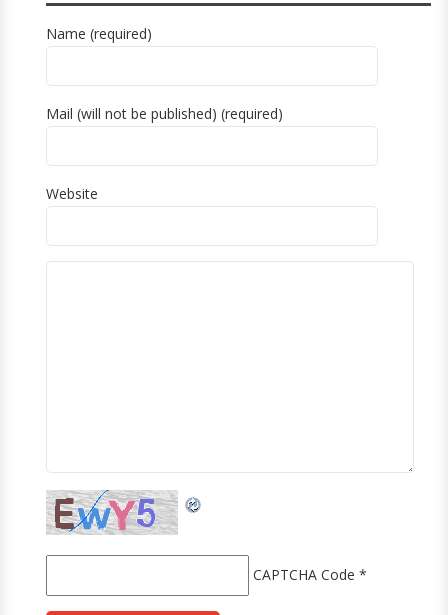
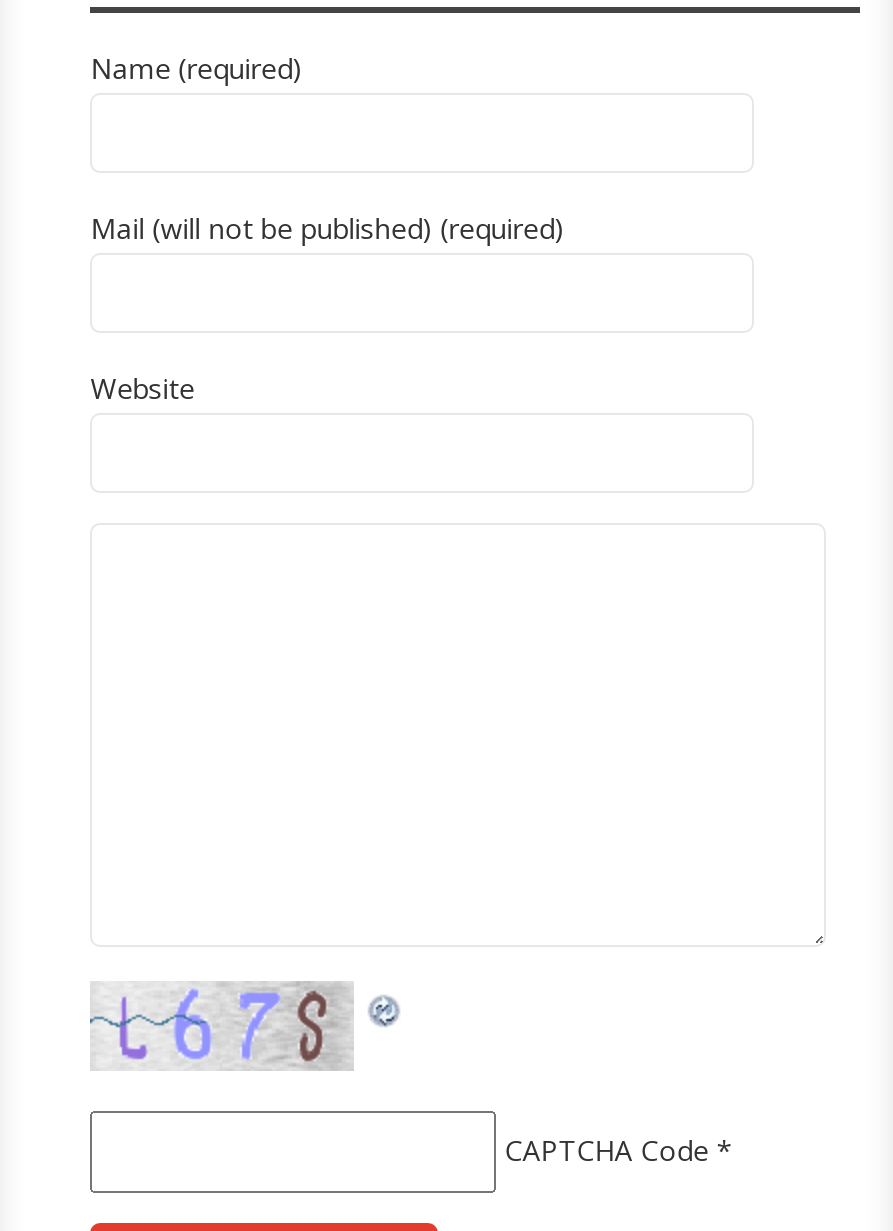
[47,489,173,534] [image] -> [90,981,338,1069] [image]

